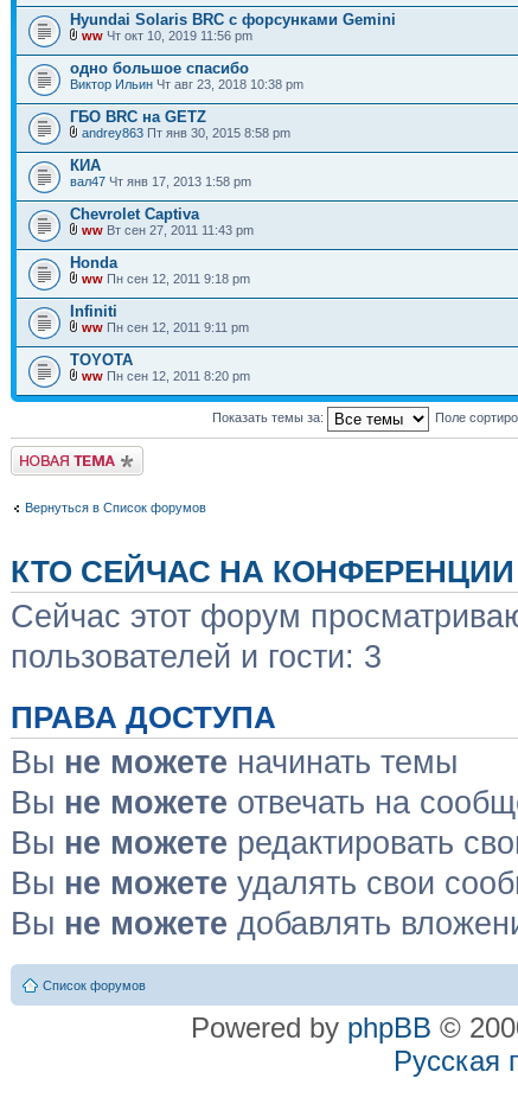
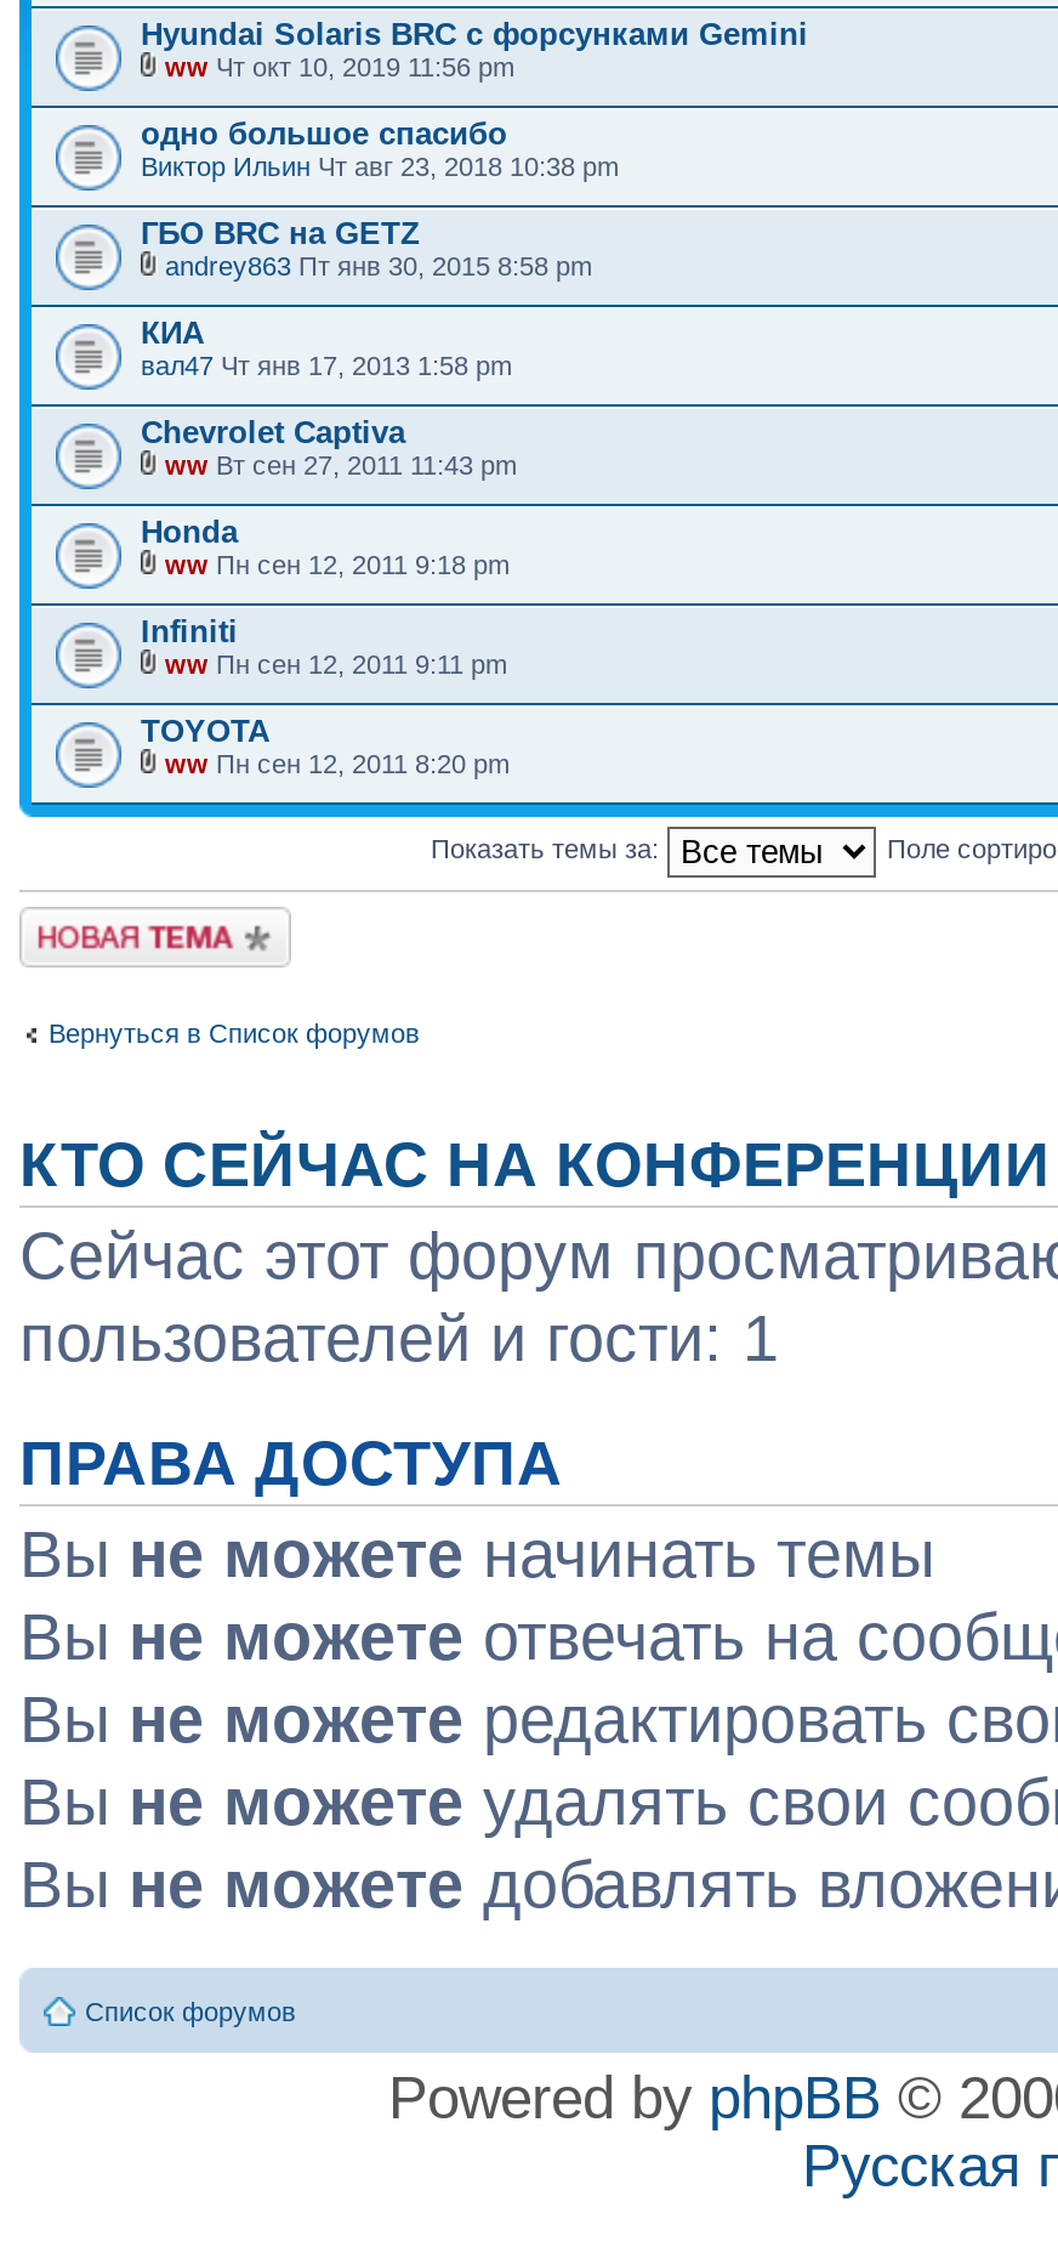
[11,639,382,675] пользователей и гости: 3 -> [19,1303,779,1375] пользователей и гости: 1

